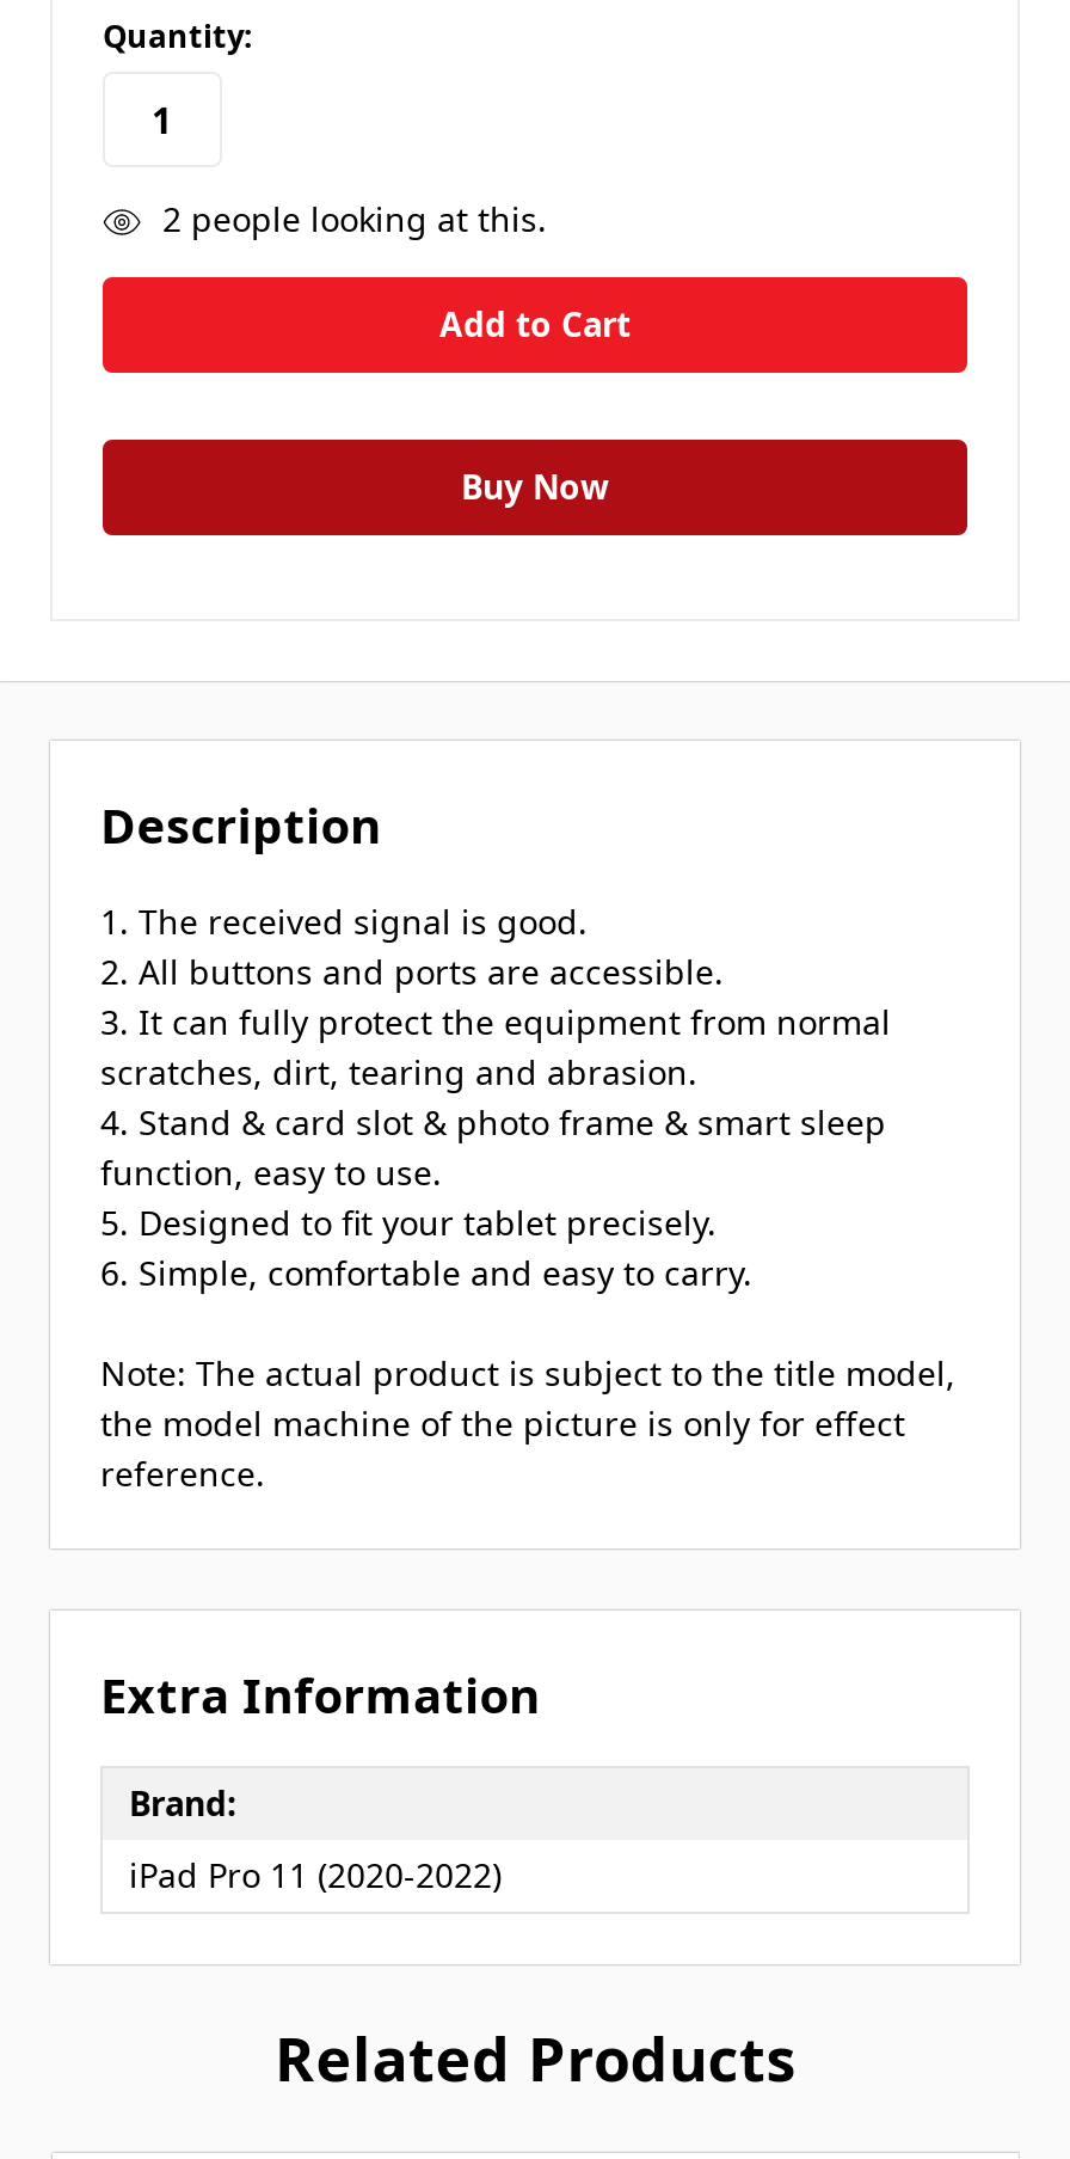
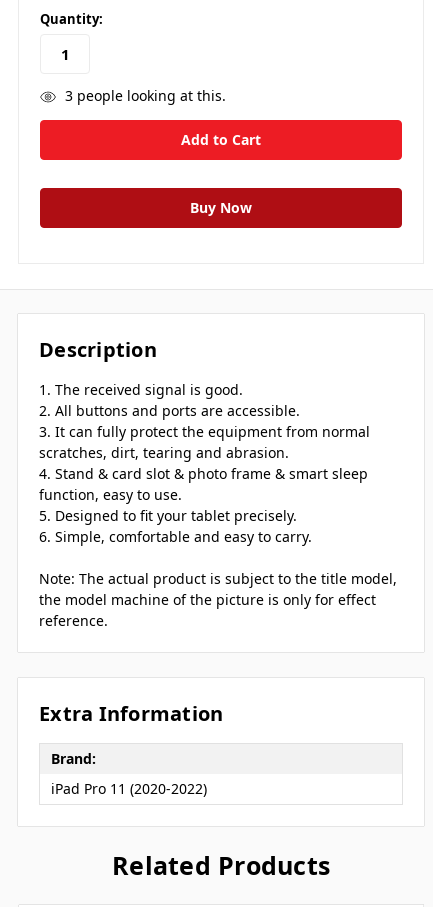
[162,196,547,241] 2 people looking at this. -> [65,86,226,105] 3 people looking at this.

